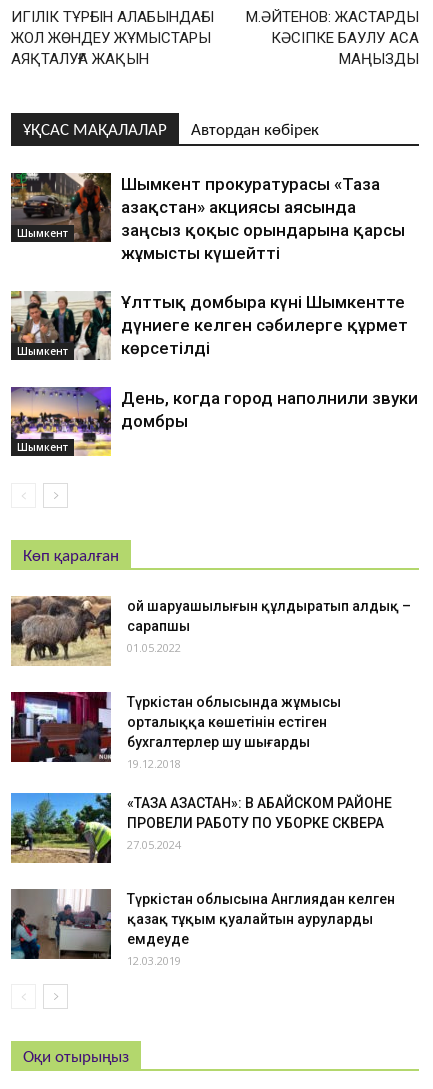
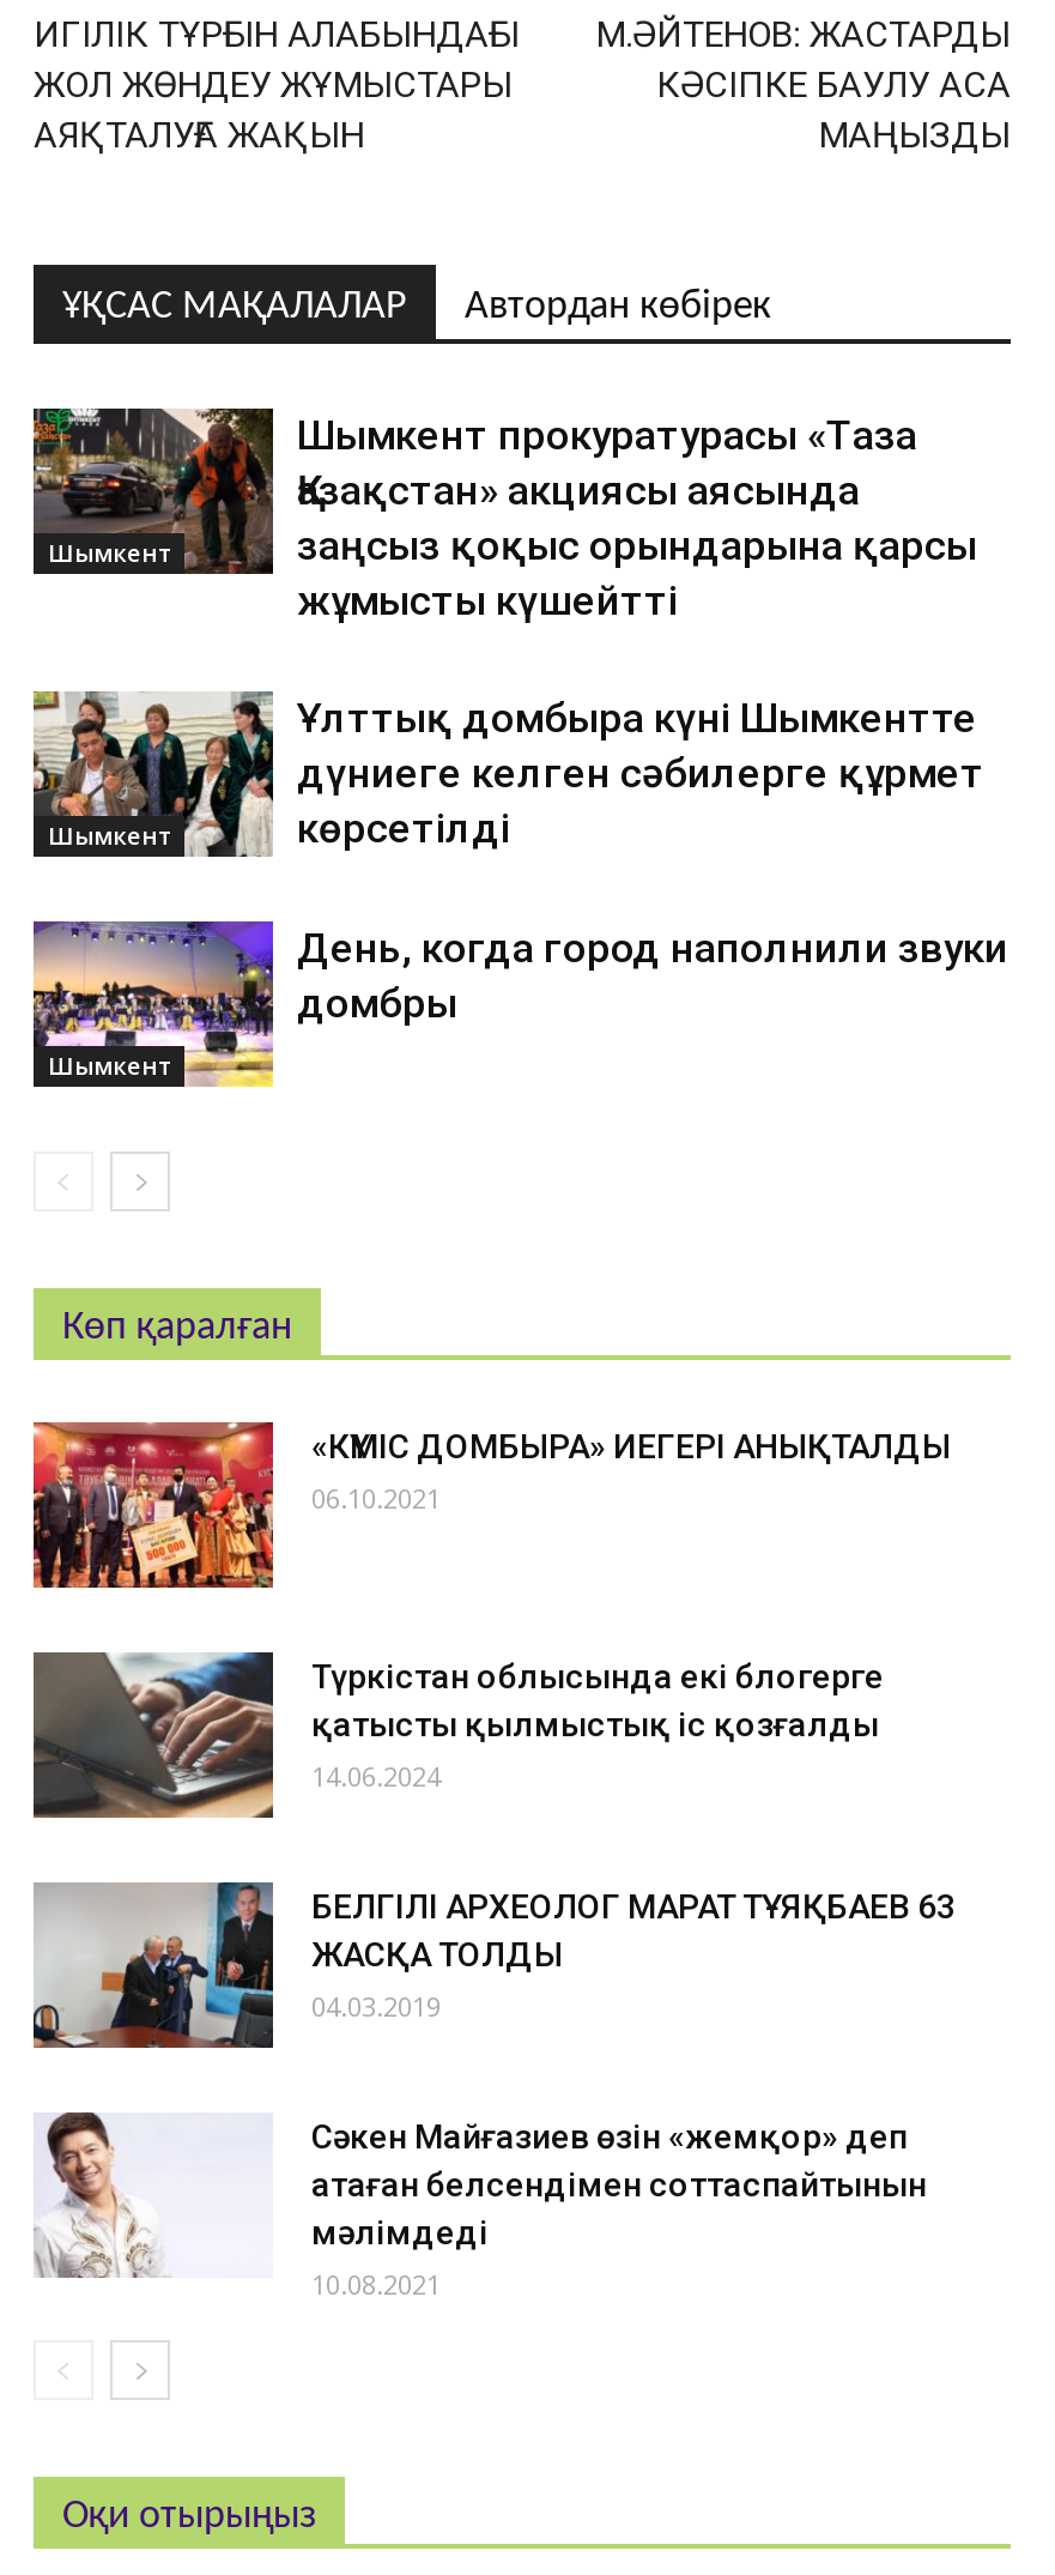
[10,596,411,666] [image] | Қой шаруашылығын құлдыратып алдық – | сарапшы | 01.05.2022 -> [31,1421,951,1589] [image] | «КҮМІС ДОМБЫРА» ИЕГЕРІ АНЫҚТАЛДЫ | 06.10.2021
[11,691,341,771] [image] | Түркістан облысында жұмысы | орталыққа көшетінін естіген | бухгалтерлер шу шығарды | 19.12.2018 -> [31,1651,884,1819] [image] | Түркістан облысында екі блогерге | қатысты қылмыстық іс қозғалды | 14.06.2024
[10,792,392,864] [image] | «ТАЗА ҚАЗАҚСТАН»: В АБАЙСКОМ РАЙОНЕ | ПРОВЕЛИ РАБОТУ ПО УБОРКЕ СКВЕРА | 27.05.2024 -> [31,1881,956,2049] [image] | БЕЛГІЛІ АРХЕОЛОГ МАРАТ ТҰЯҚБАЕВ 63 | ЖАСҚА ТОЛДЫ | 04.03.2019
[10,888,395,968] [image] | Түркістан облысына Англиядан келген | қазақ тұқым қуалайтын ауруларды | емдеуде | 12.03.2019 -> [34,2114,927,2301] [image] | Сәкен Майғазиев өзін «жемқор» деп | атаған белсендімен соттаспайтынын | мәлімдеді | 10.08.2021

